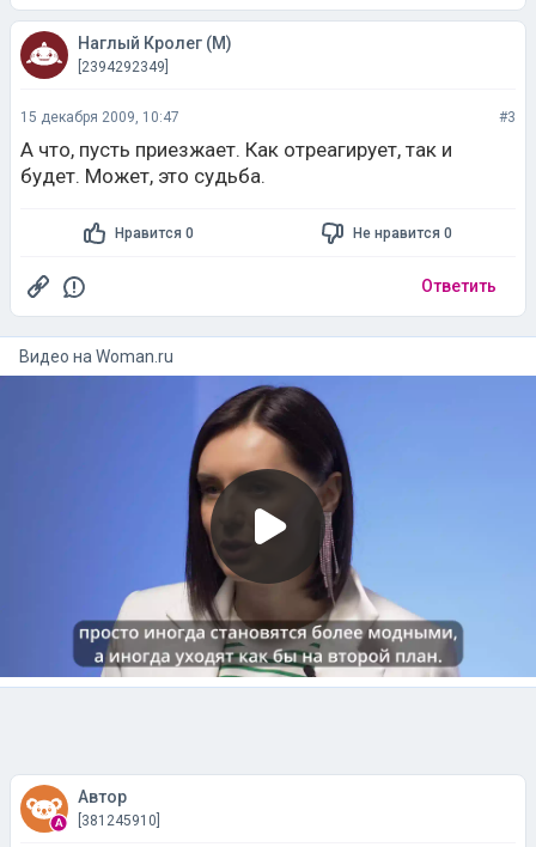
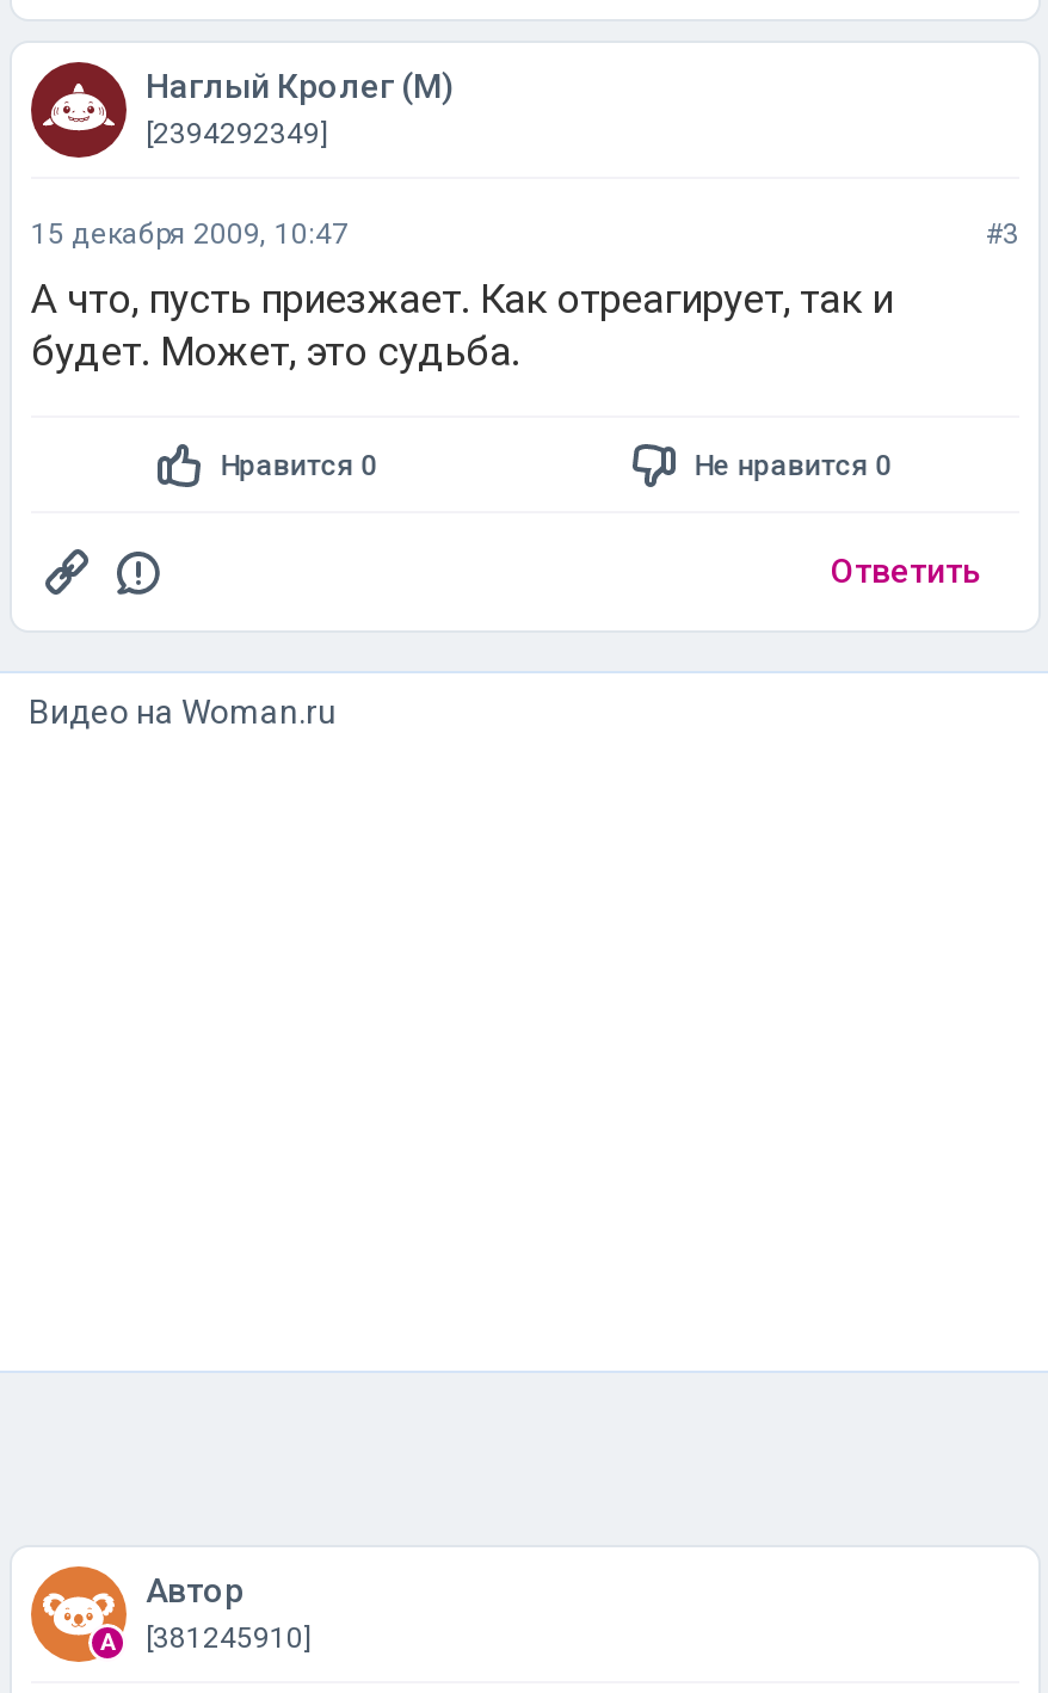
[4,374,532,678] [image] -> none

